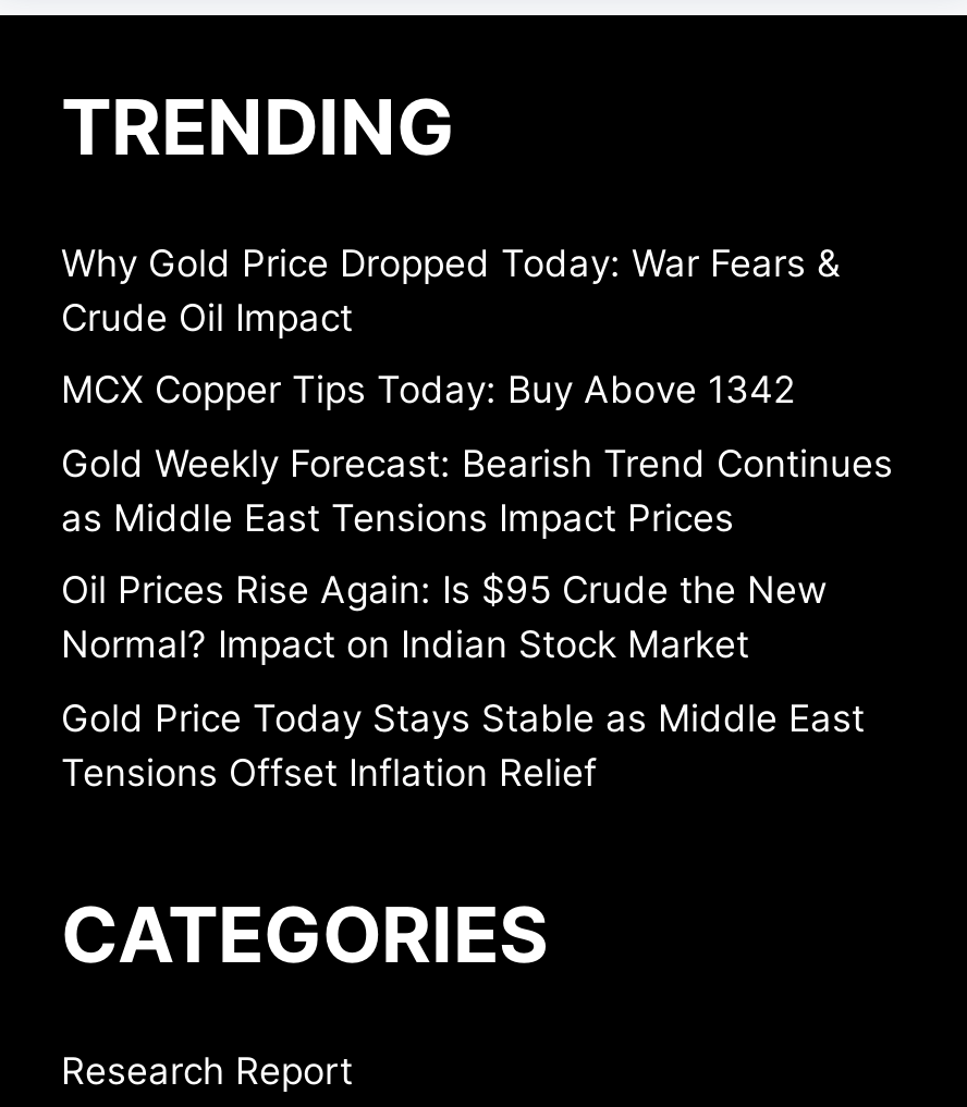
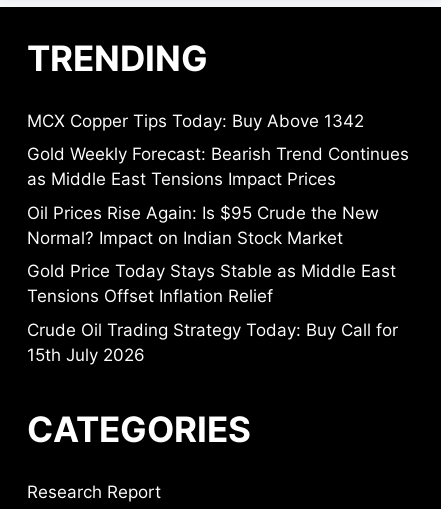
[61,241,841,339] Why Gold Price Dropped Today: War Fears & | Crude Oil Impact -> none
moved [61,368,893,794] -> [27,111,409,306]: MCX Copper Tips Today: Buy Above 1342 | Gold Weekly Forecast: Bearish Trend Continues | as Middle East Tensions Impact Prices | Oil Prices Rise Again: Is $95 Crude the New | Normal? Impact on Indian Stock Market | Gold Price Today Stays Stable as Middle East | Tensions Offset Inflation Relief
none -> [27,320,398,365] Crude Oil Trading Strategy Today: Buy Call for | 15th July 2026

